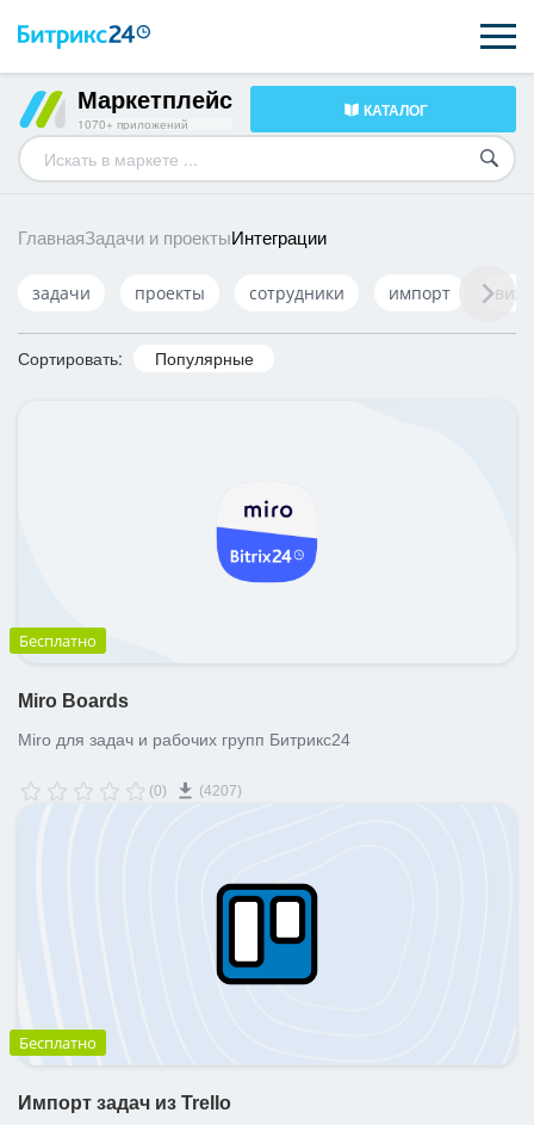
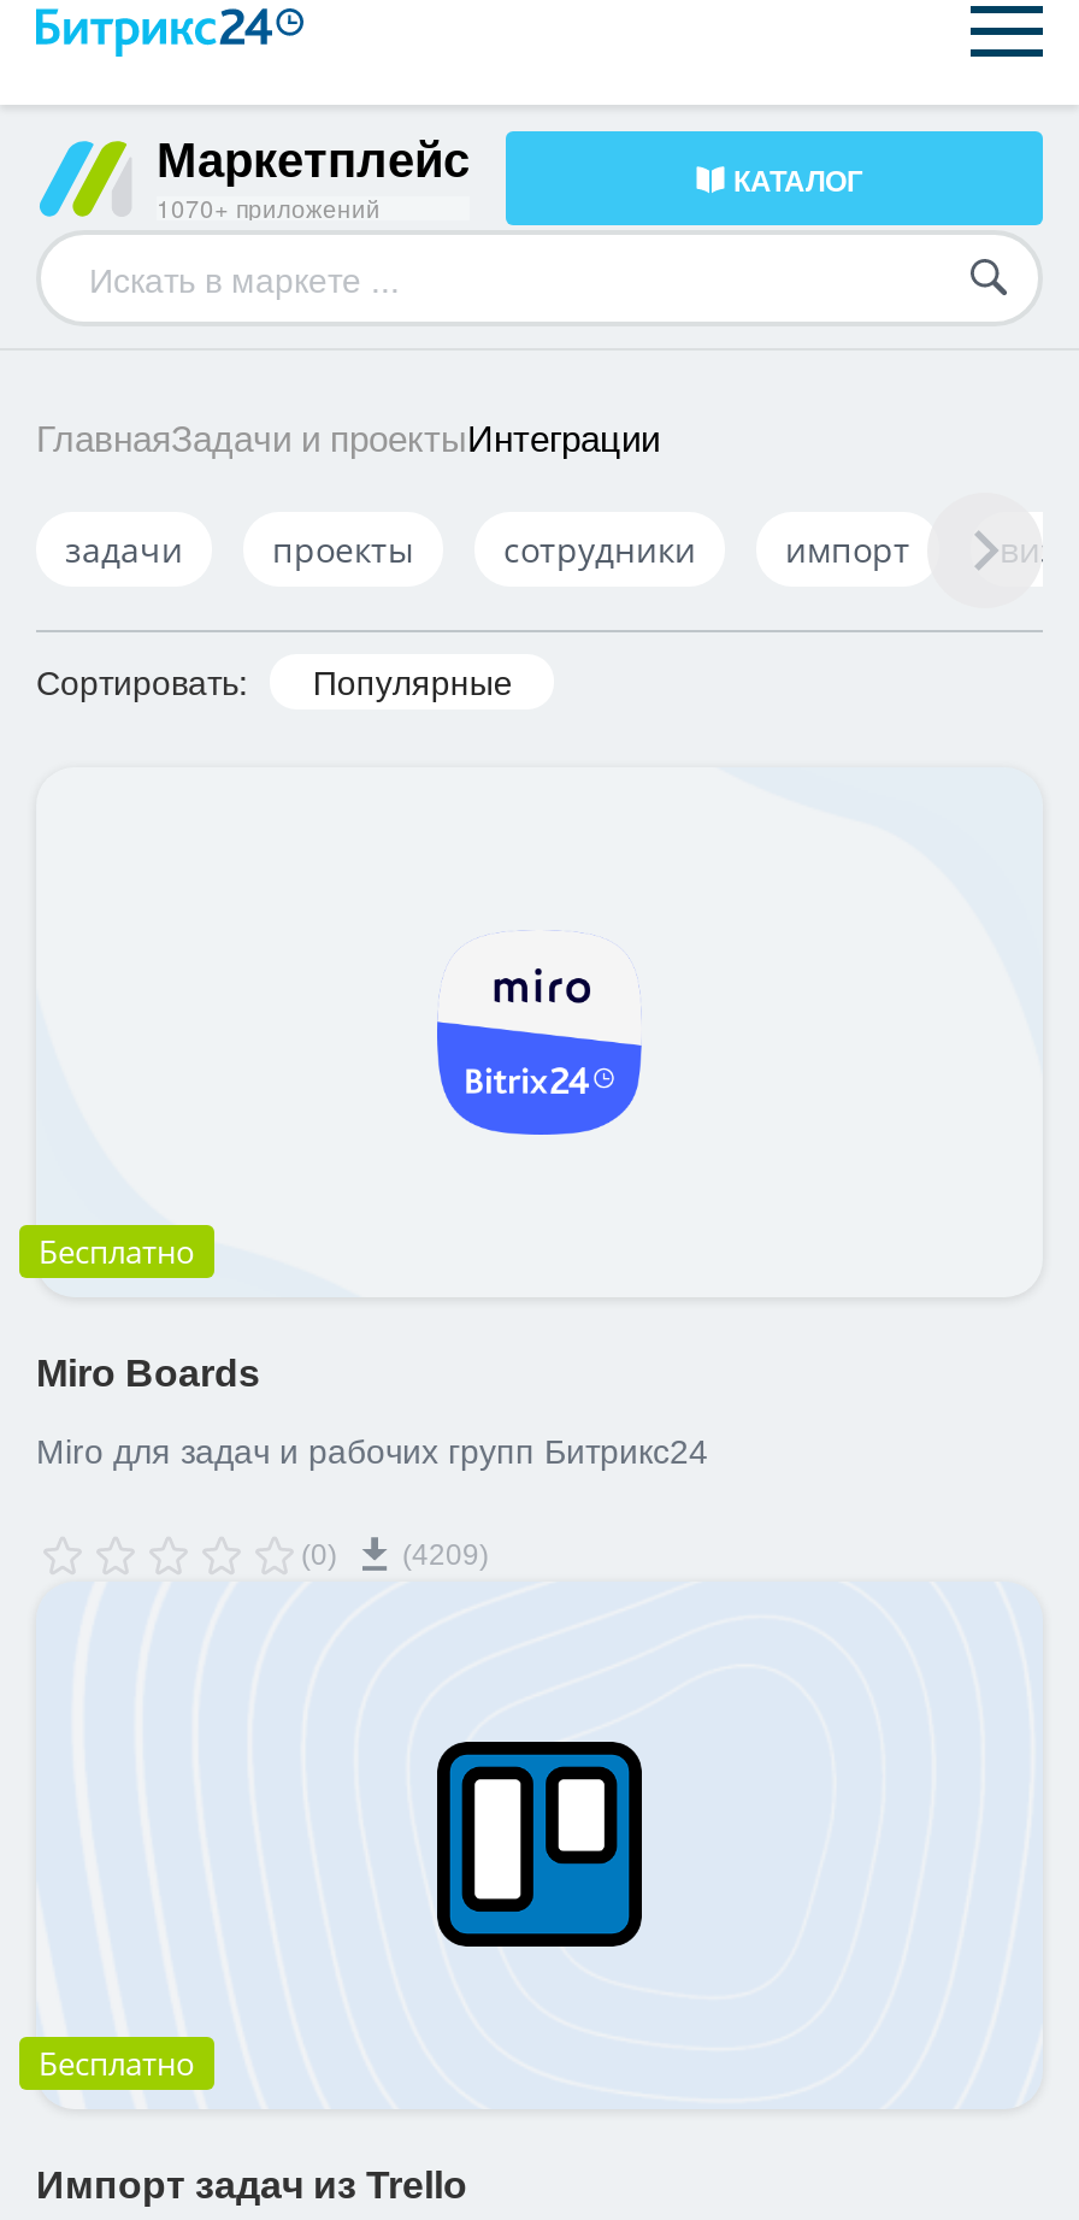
[149,782,242,799] (0) (4207) -> [301,1537,489,1571] (0) (4209)

